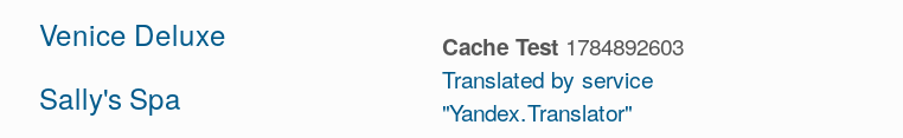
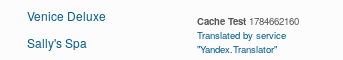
[442,30,684,63] Cache Test 1784892603 -> [197,14,299,28] Cache Test 1784662160

